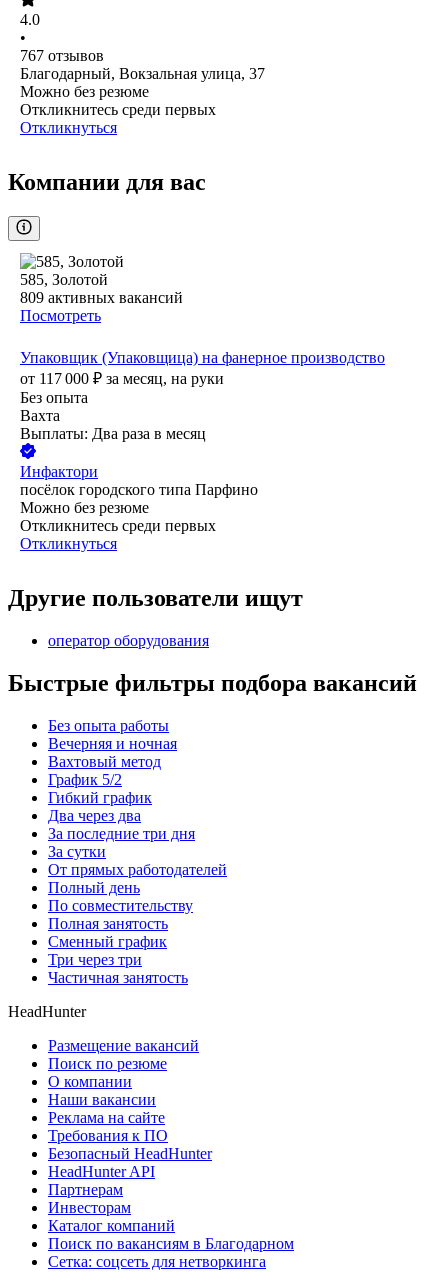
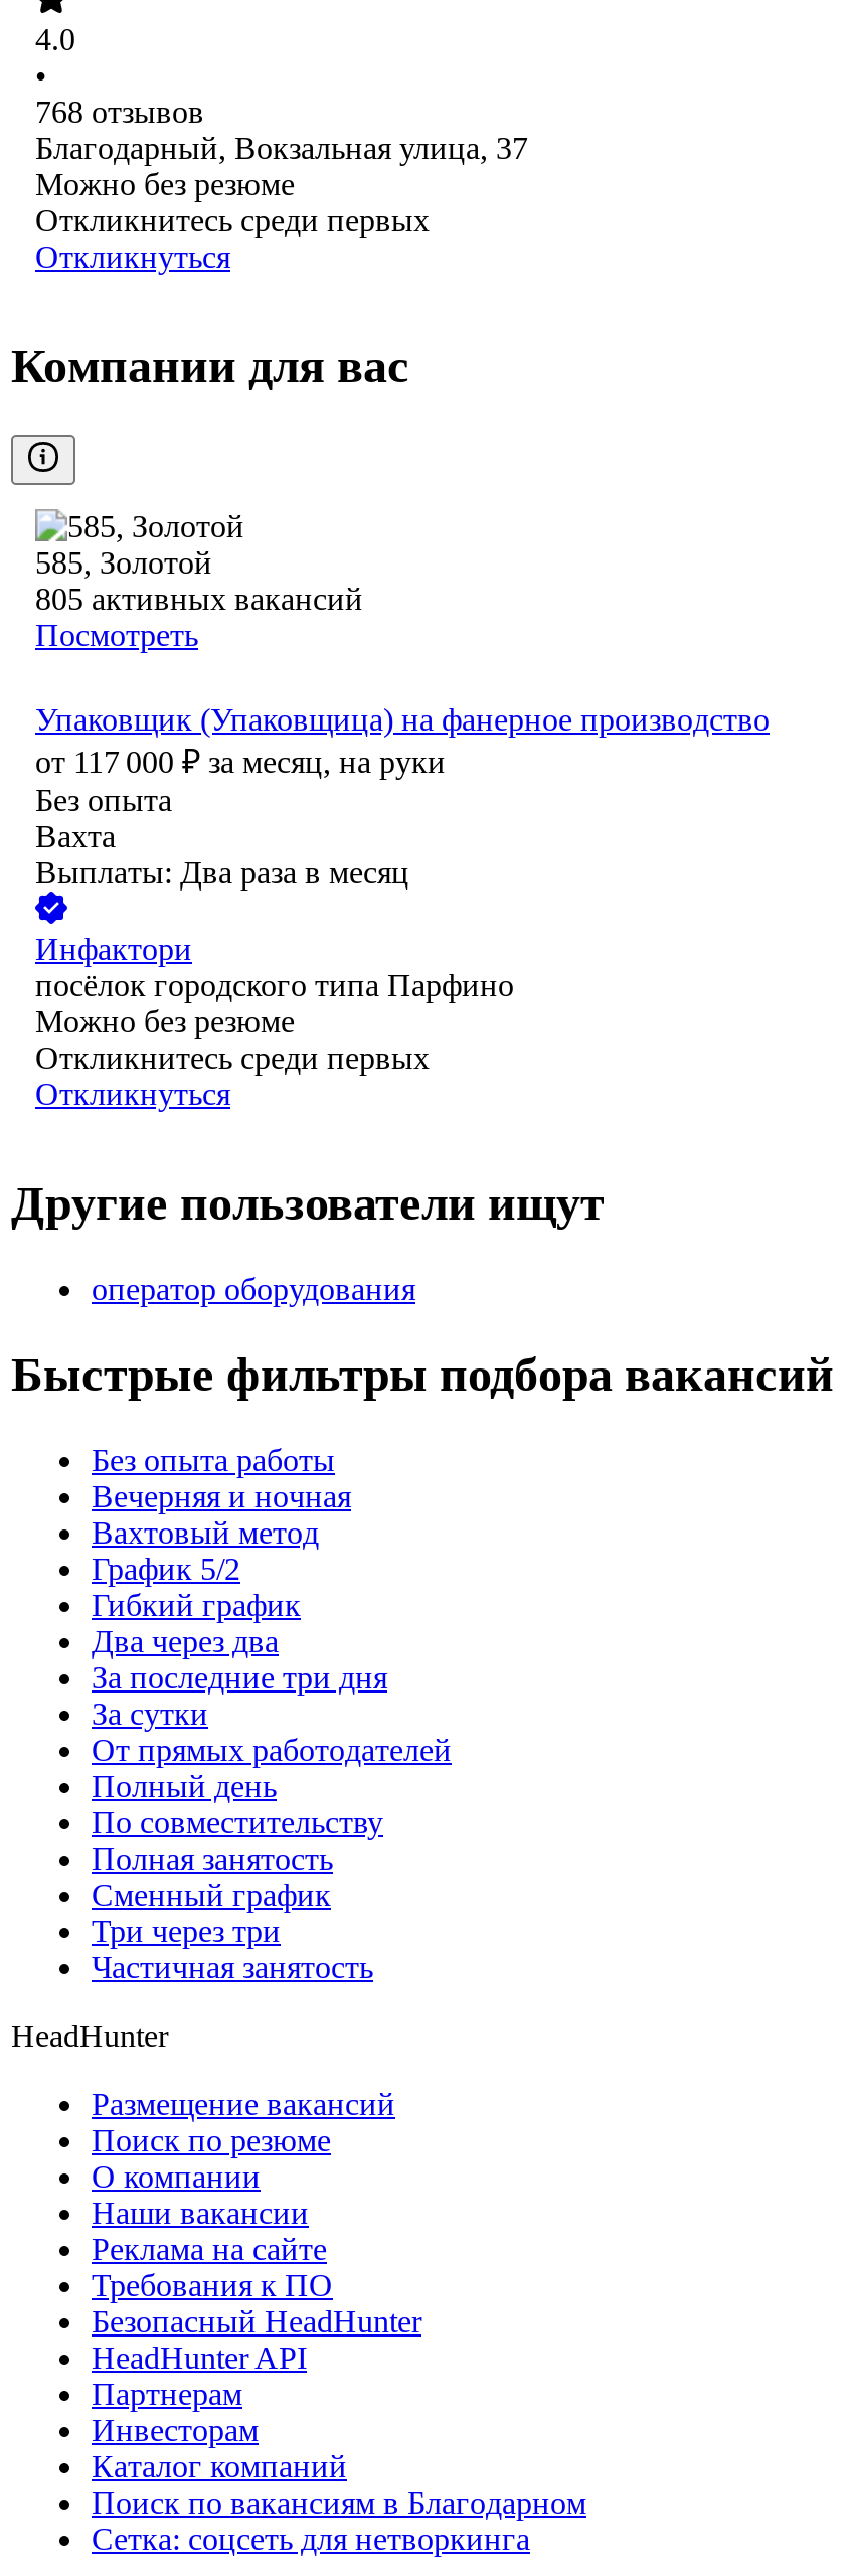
[20,47,104,64] 767 отзывов -> [35,96,204,130] 768 отзывов
[20,289,183,306] 809 активных вакансий -> [35,582,363,616] 805 активных вакансий

